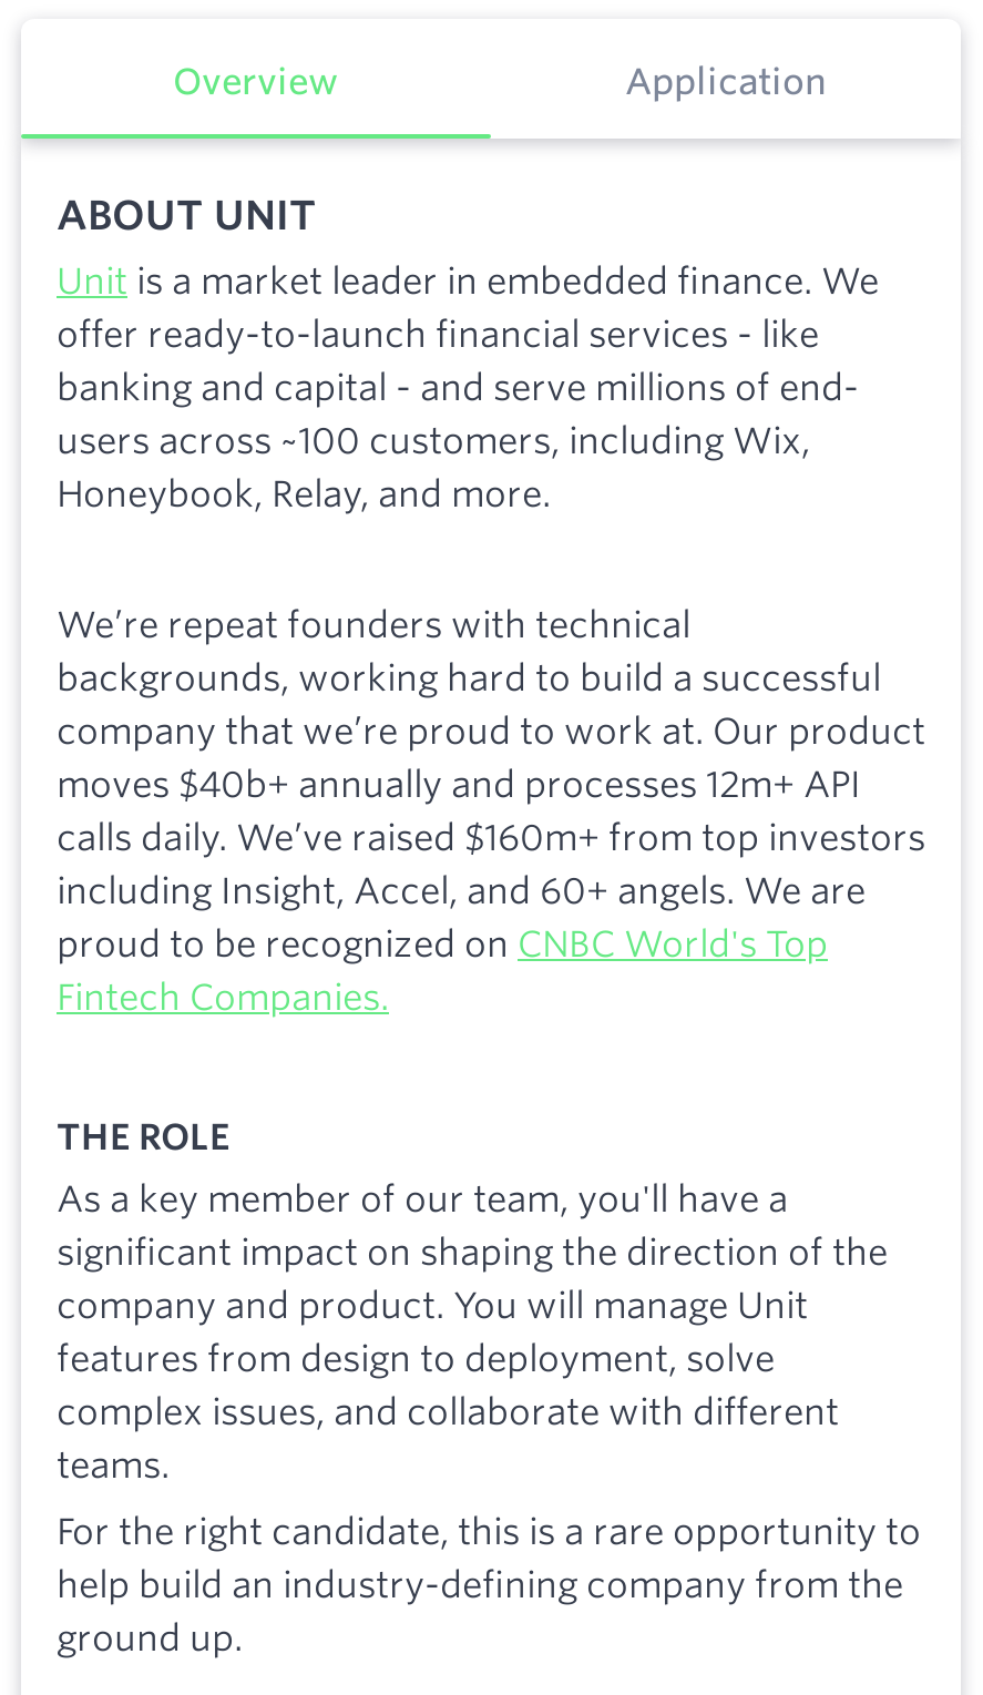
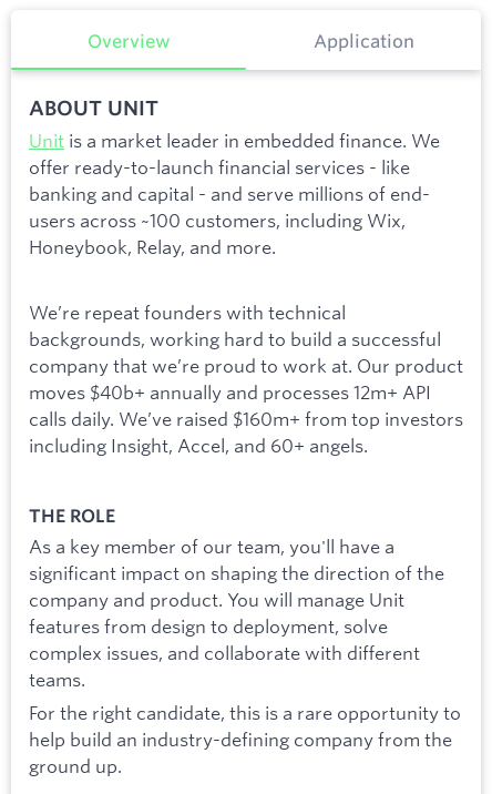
[57,867,866,1020] including Insight, Accel, and 60+ angels. We are | proud to be recognized on CNBC World's Top | Fintech Companies. -> [29,434,368,457] including Insight, Accel, and 60+ angels.

